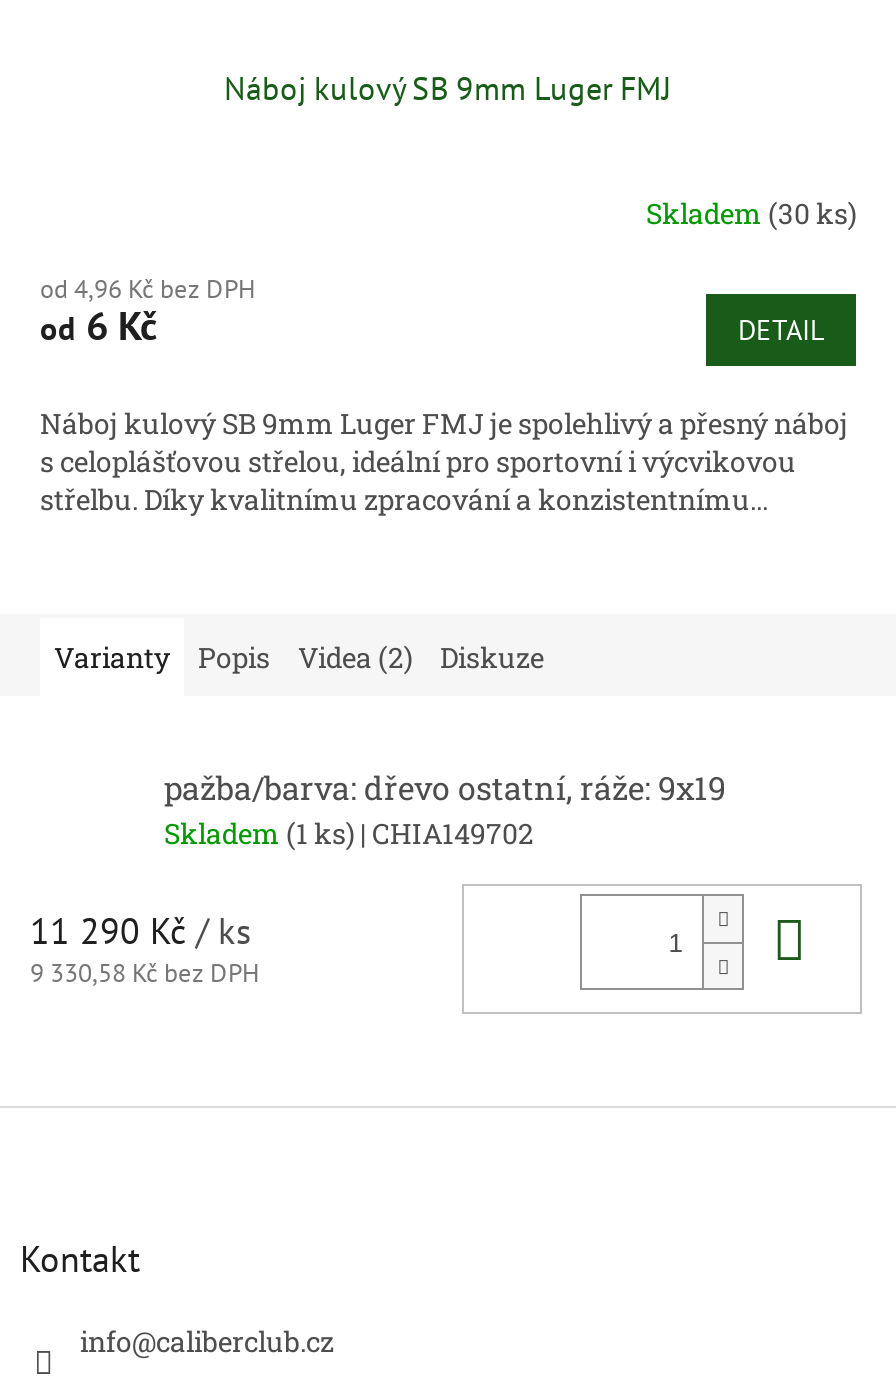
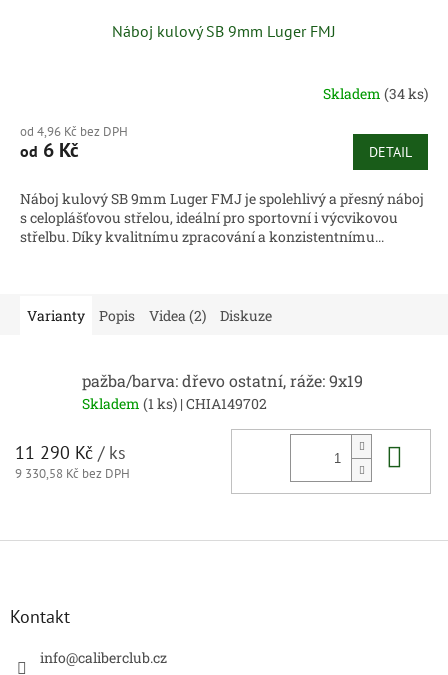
[646,194,856,232] Skladem (30 ks) -> [323,84,428,103] Skladem (34 ks)

